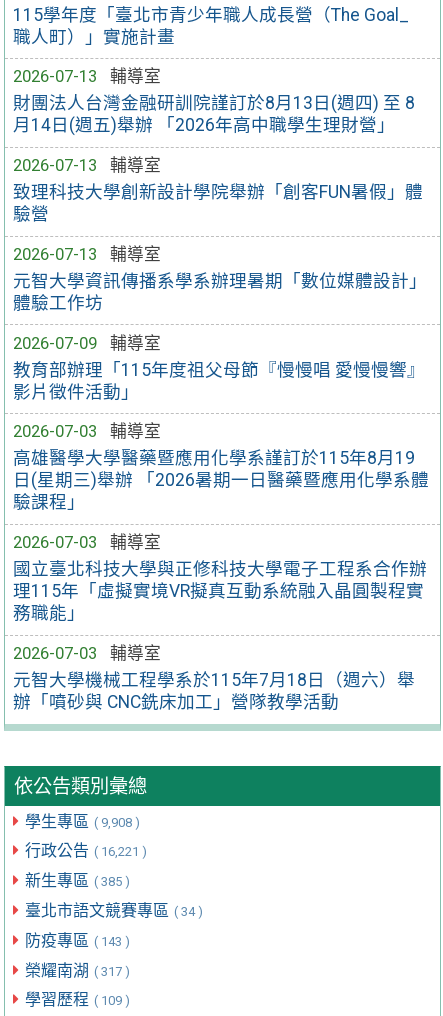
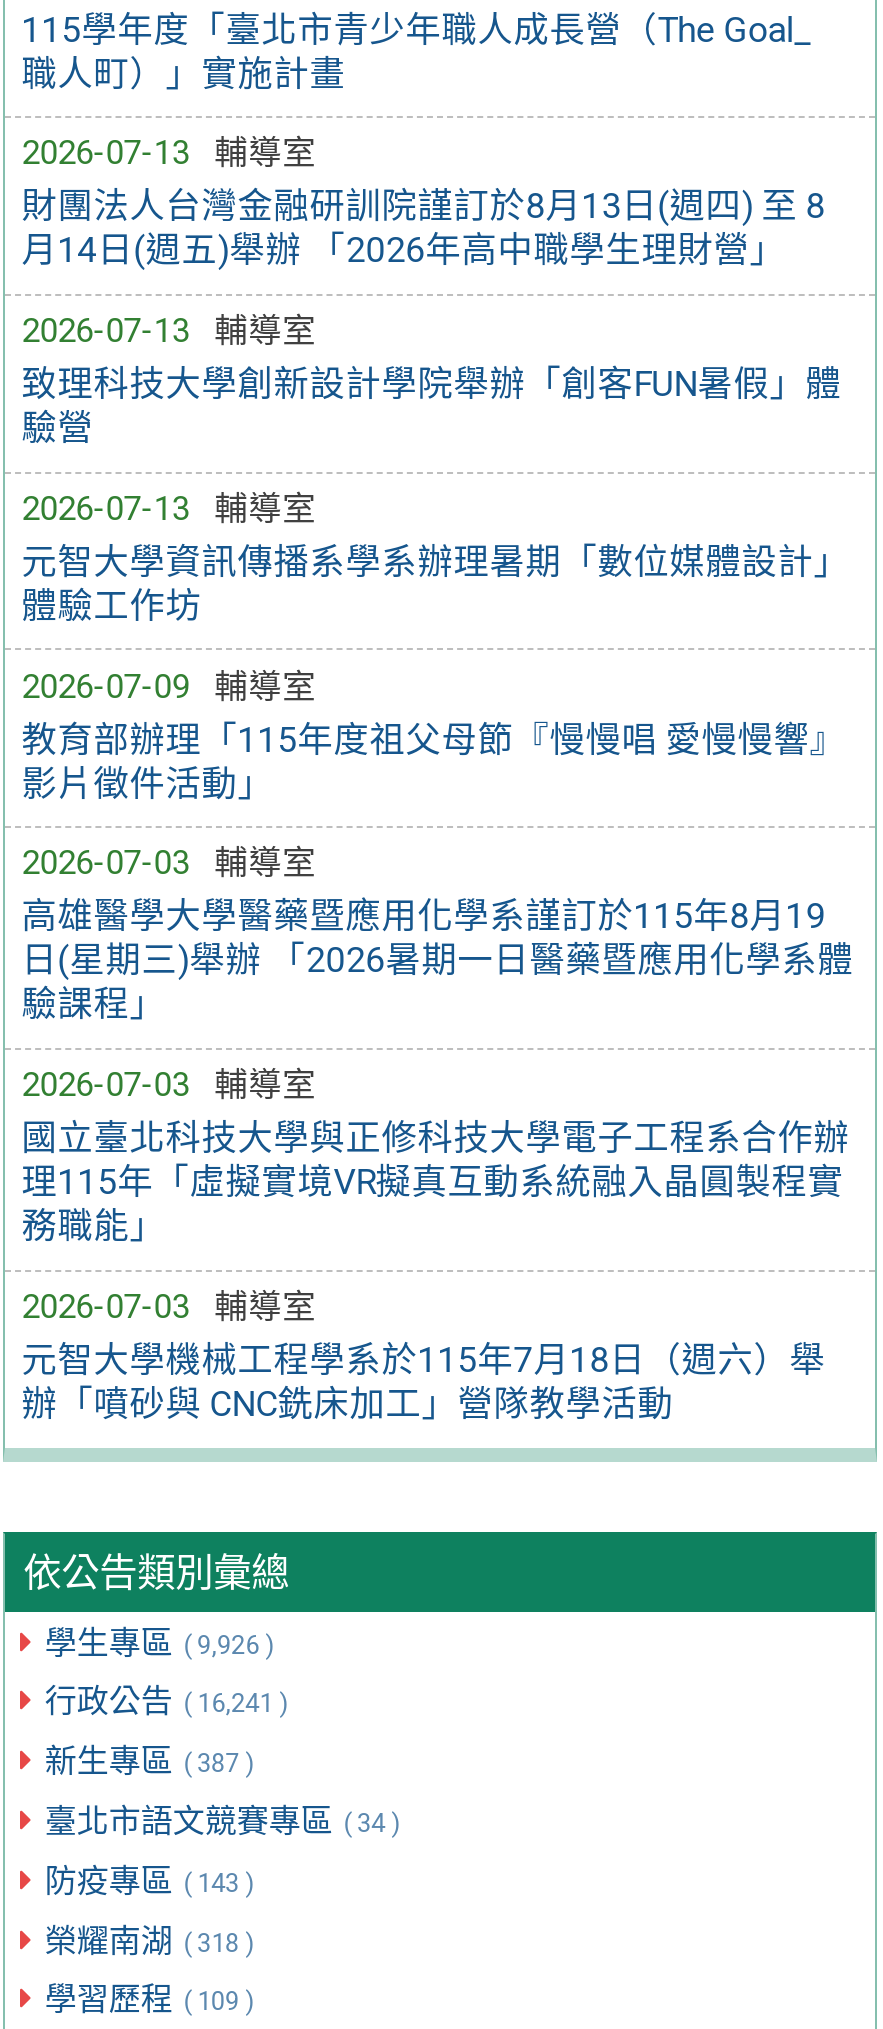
[25,812,140,831] 學生專區 ( 9,908 ) -> [45,1623,275,1661] 學生專區 ( 9,926 )
[25,841,147,860] 行政公告 ( 16,221 ) -> [45,1683,289,1721] 行政公告 ( 16,241 )
[25,871,130,890] 新生專區 ( 385 ) -> [45,1742,255,1780] 新生專區 ( 387 )
[25,961,130,980] 榮耀南湖 ( 317 ) -> [45,1921,255,1959] 榮耀南湖 ( 318 )

